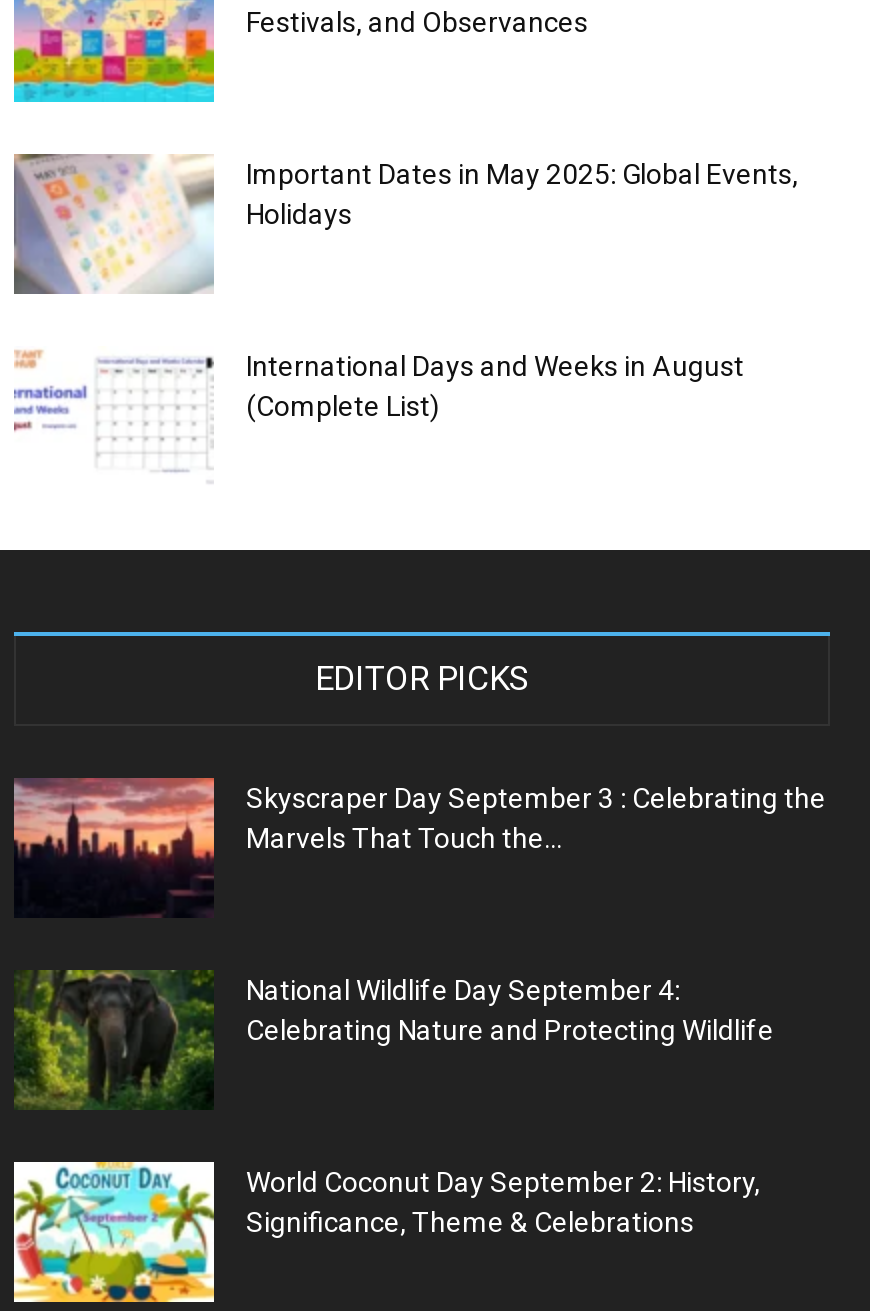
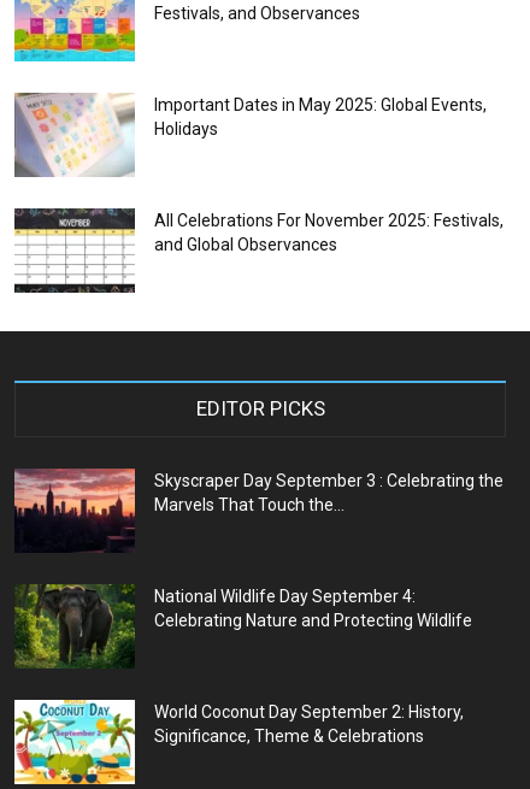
[12,346,744,486] [image] | International Days and Weeks in August | (Complete List) -> [13,207,503,294] [image] | All Celebrations For November 2025: Festivals, | and Global Observances

